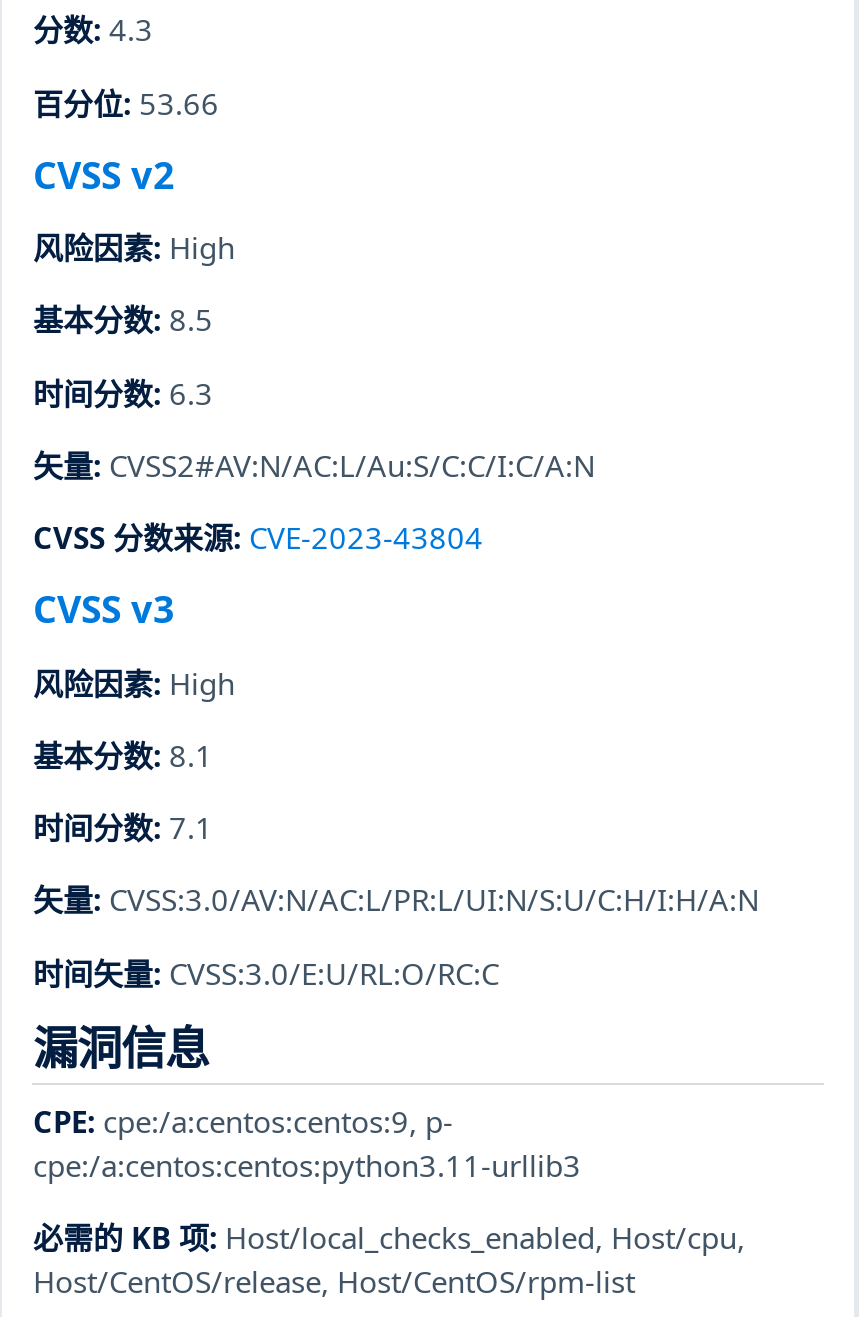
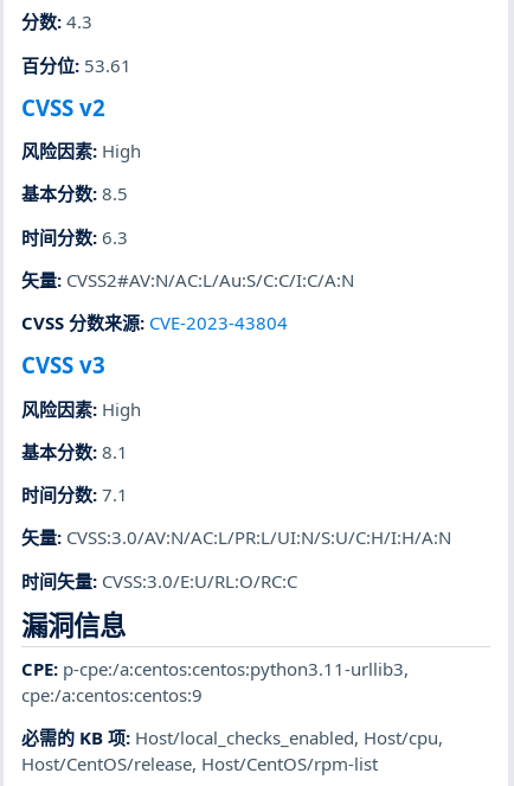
[33,82,219,122] 百分位: 53.66 -> [22,53,132,76] 百分位: 53.61
[33,1100,581,1184] CPE: cpe:/a:centos:centos:9, p- | cpe:/a:centos:centos:python3.11-urllib3 -> [22,656,409,706] CPE: p-cpe:/a:centos:centos:python3.11-urllib3, | cpe:/a:centos:centos:9

